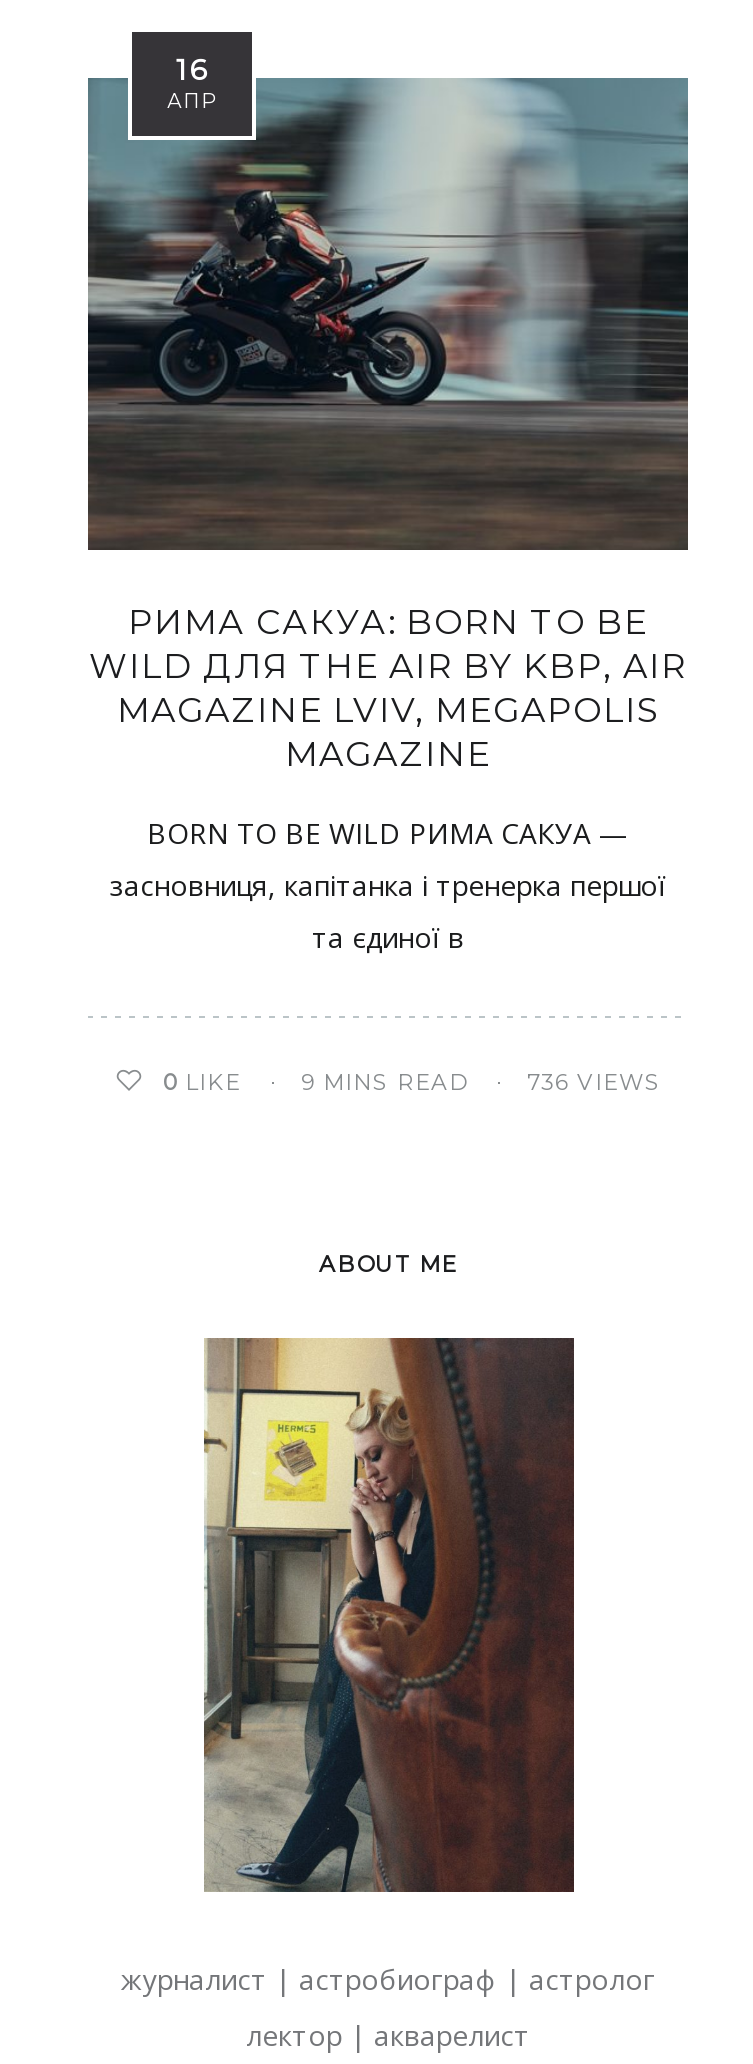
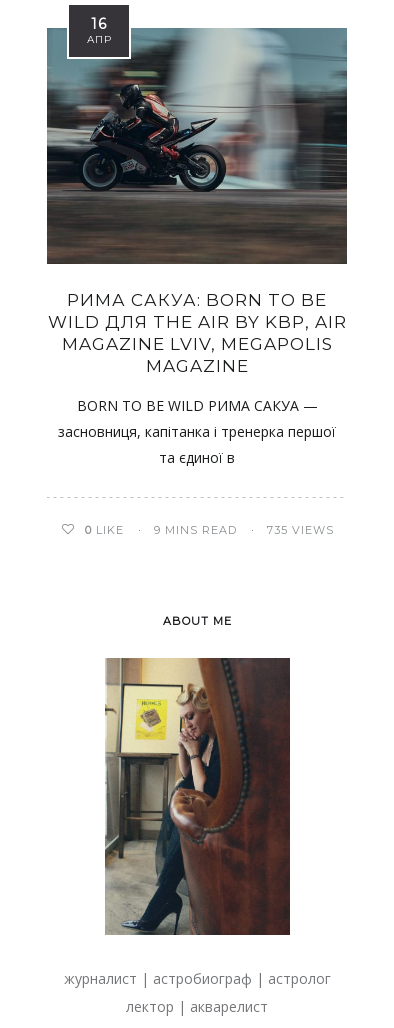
[527,1067,661,1095] 736 VIEWS -> [266,522,333,536] 735 VIEWS

